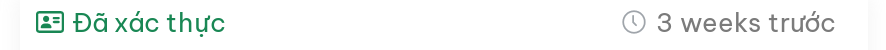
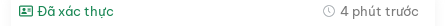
[656,5,836,37] 3 weeks trước -> [340,3,419,19] 4 phút trước

